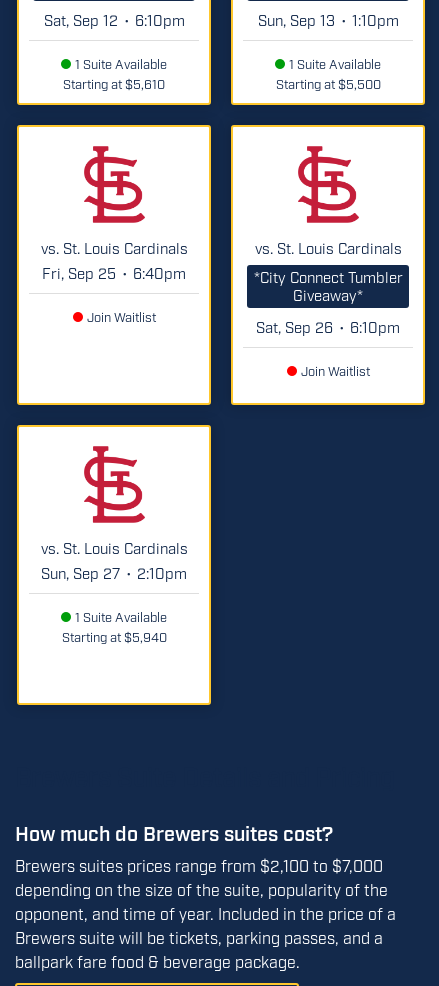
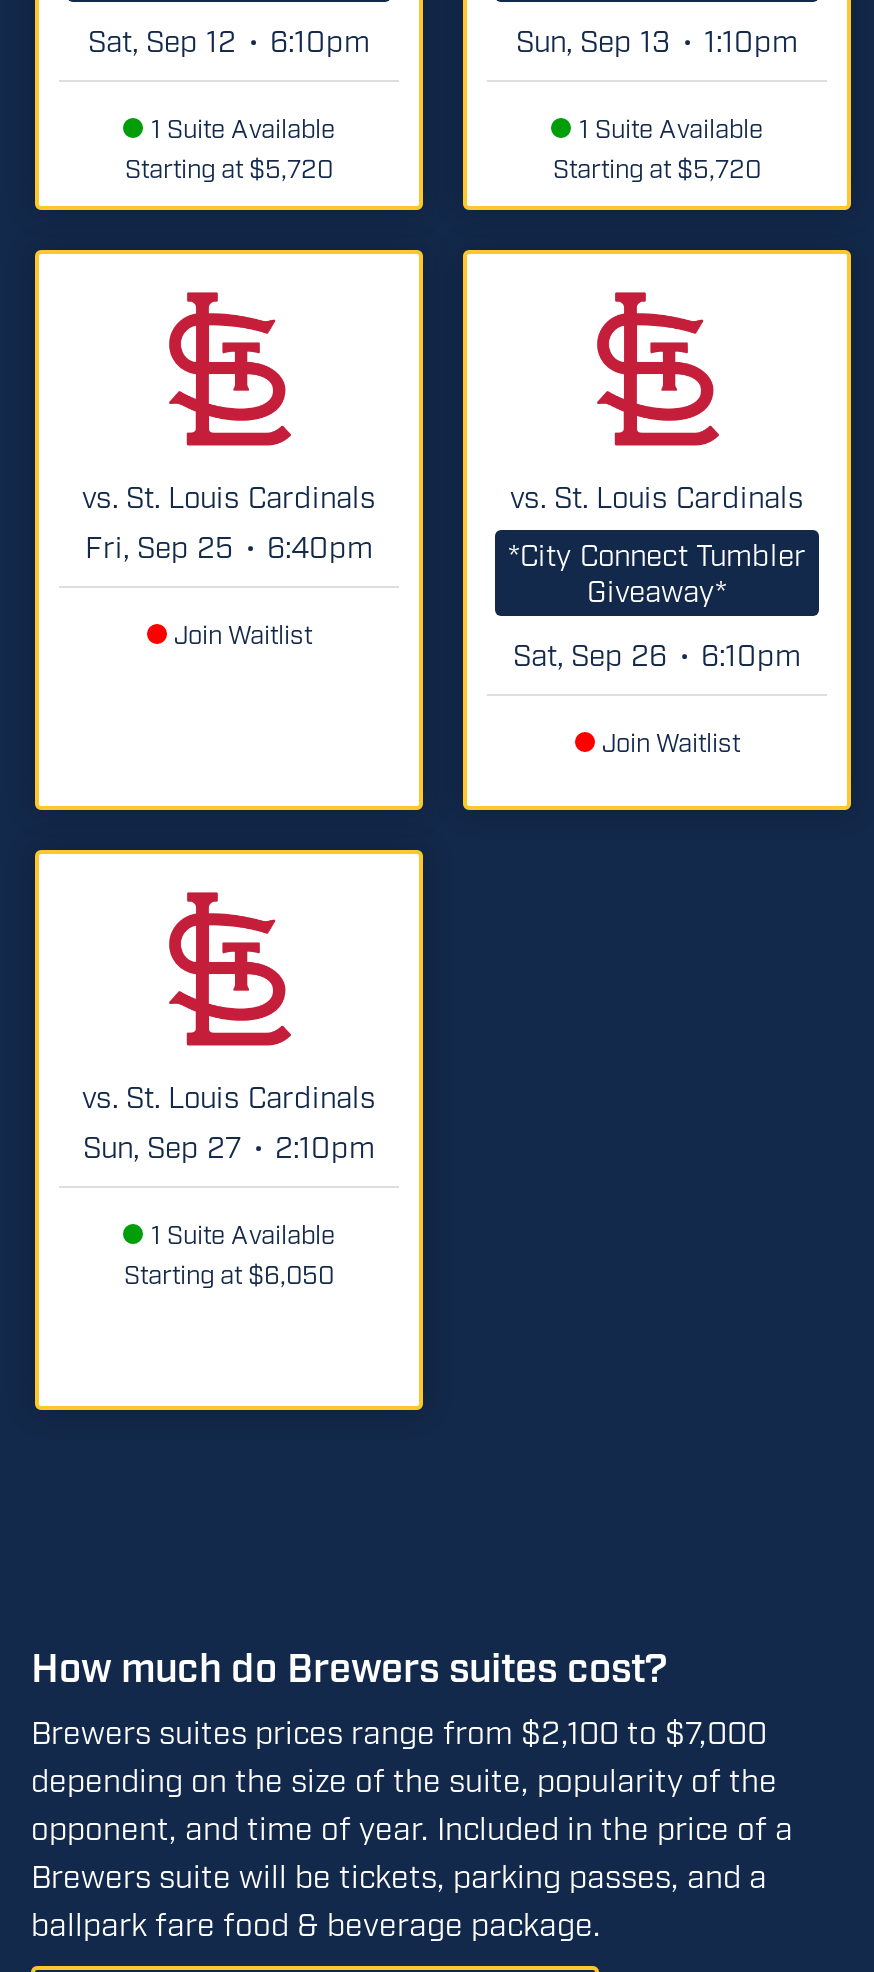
[63,75,165,91] Starting at $5,610 -> [125,150,333,182] Starting at $5,720
[275,75,380,91] Starting at $5,500 -> [553,150,761,182] Starting at $5,720
[61,628,166,644] Starting at $5,940 -> [124,1256,334,1288] Starting at $6,050

